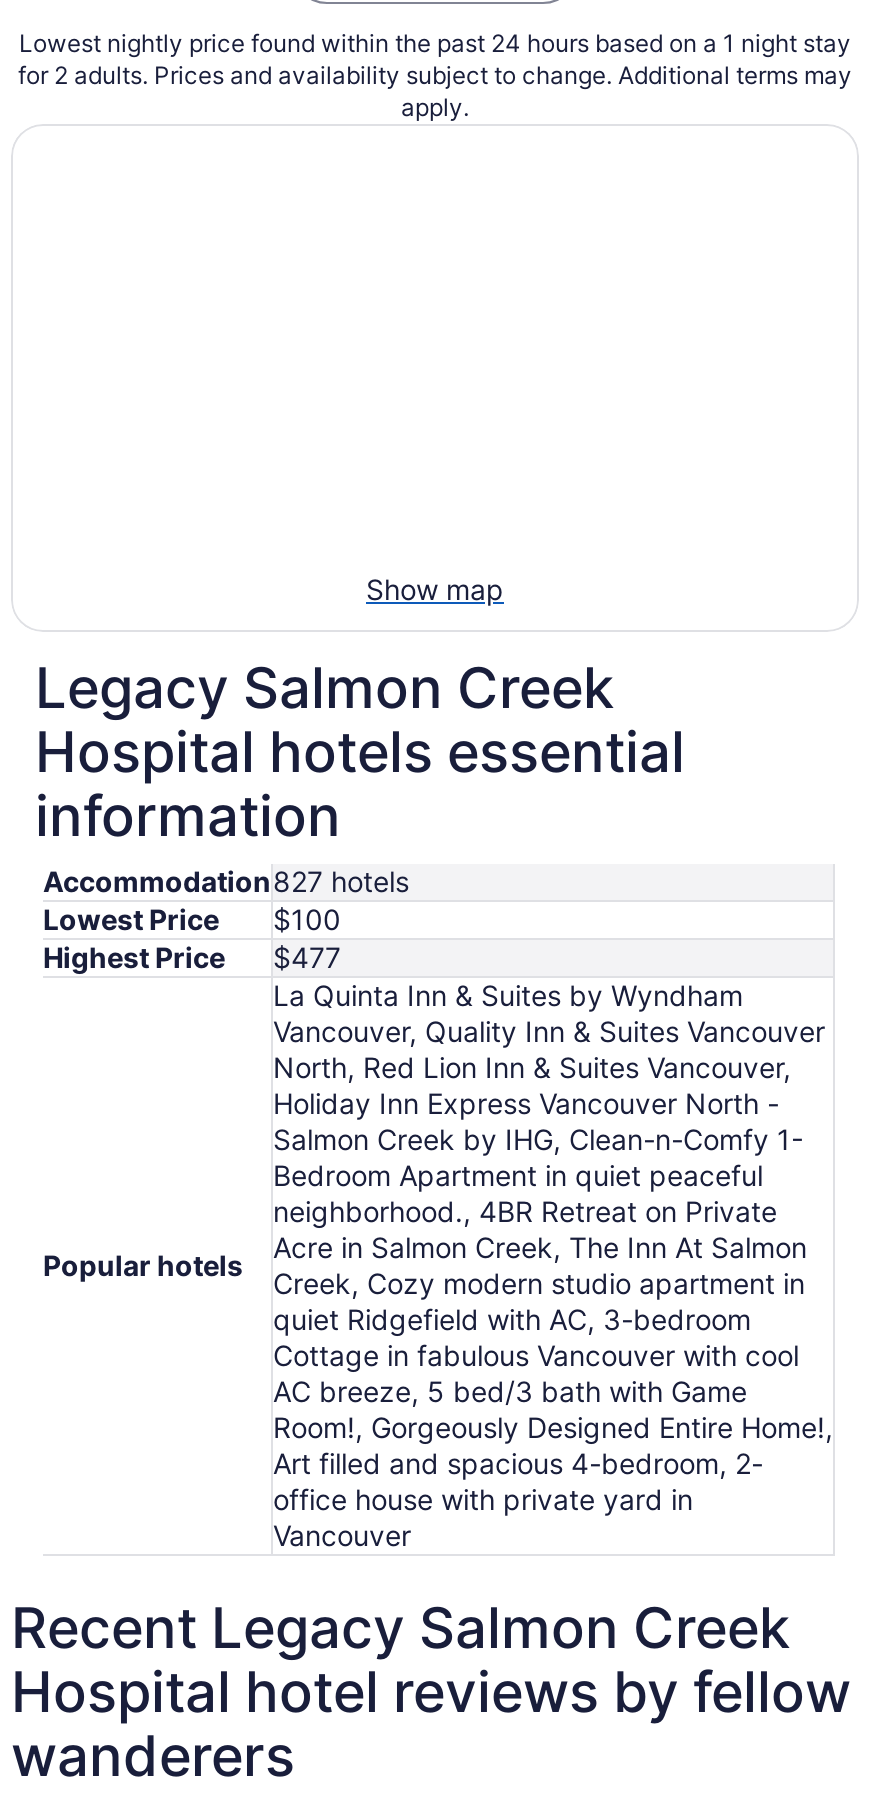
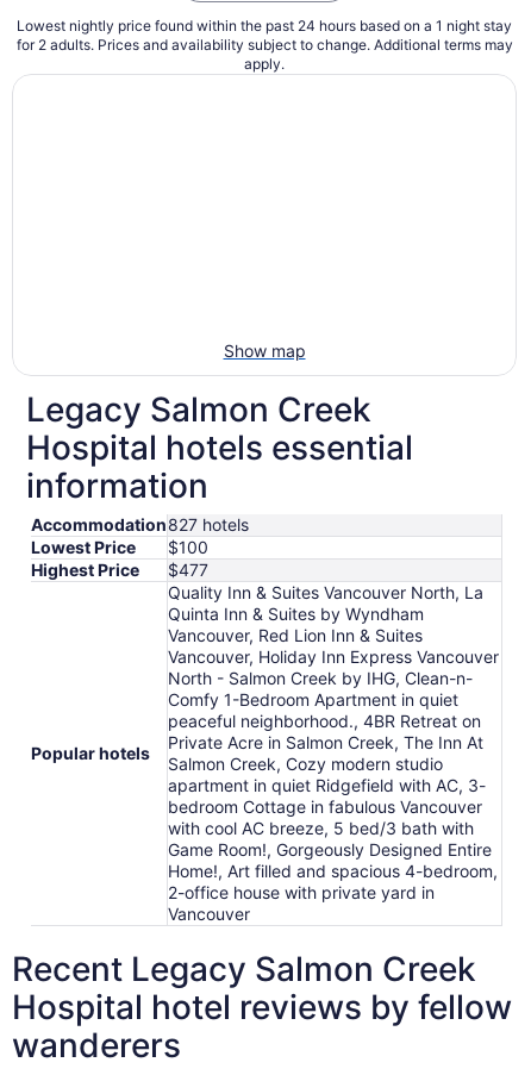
[273,978,833,1516] La Quinta Inn & Suites by Wyndham | Vancouver, Quality Inn & Suites Vancouver | North, Red Lion Inn & Suites Vancouver, | Holiday Inn Express Vancouver North - | Salmon Creek by IHG, Clean-n-Comfy 1- | Bedroom Apartment in quiet peaceful | neighborhood., 4BR Retreat on Private | Acre in Salmon Creek, The Inn At Salmon | Creek, Cozy modern studio apartment in | quiet Ridgefield with AC, 3-bedroom | Cottage in fabulous Vancouver with cool | AC breeze, 5 bed/3 bath with Game | Room!, Gorgeously Designed Entire Home!, | Art filled and spacious 4-bedroom, 2- | office house with private yard in -> [168,582,499,902] Quality Inn & Suites Vancouver North, La | Quinta Inn & Suites by Wyndham | Vancouver, Red Lion Inn & Suites | Vancouver, Holiday Inn Express Vancouver | North - Salmon Creek by IHG, Clean-n- | Comfy 1-Bedroom Apartment in quiet | peaceful neighborhood., 4BR Retreat on | Private Acre in Salmon Creek, The Inn At | Salmon Creek, Cozy modern studio | apartment in quiet Ridgefield with AC, 3- | bedroom Cottage in fabulous Vancouver | with cool AC breeze, 5 bed/3 bath with | Game Room!, Gorgeously Designed Entire | Home!, Art filled and spacious 4-bedroom, | 2-office house with private yard in

